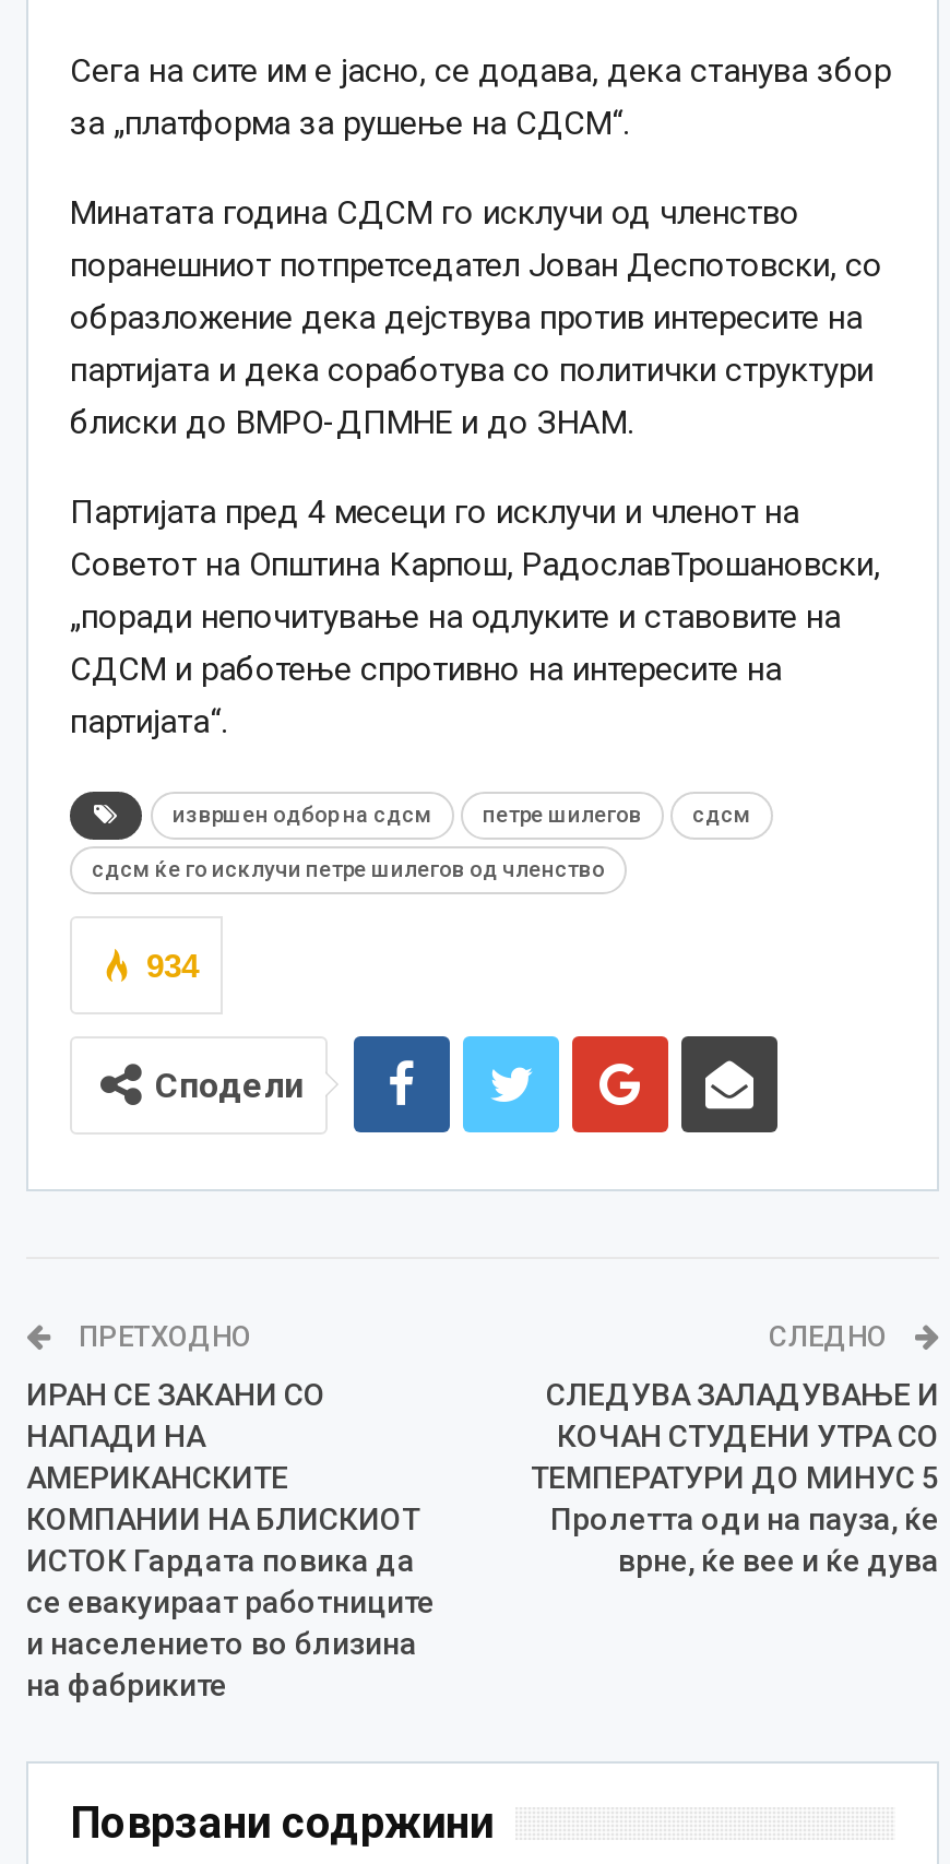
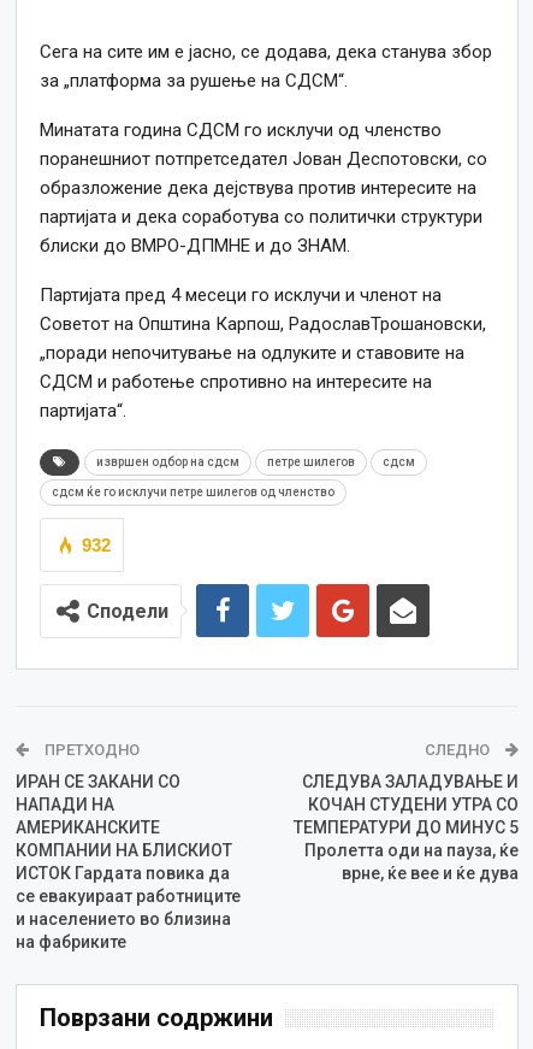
[146,946,199,983] 934 -> [82,534,111,555] 932

